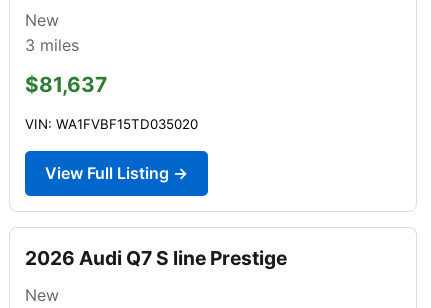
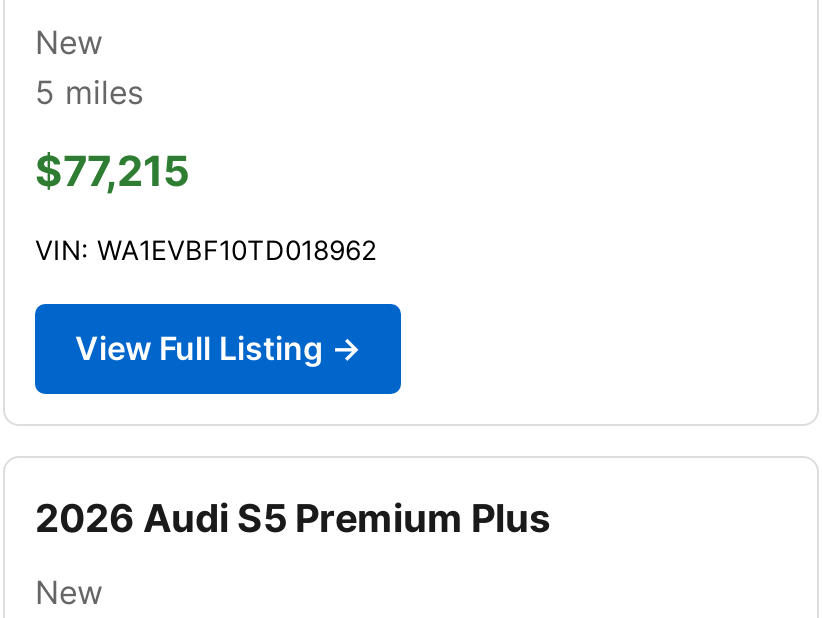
[25,35,79,55] 3 miles -> [35,72,143,112] 5 miles
[25,72,107,97] $81,637 -> [35,146,189,196] $77,215
[25,116,198,132] VIN: WA1FVBF15TD035020 -> [35,234,377,266] VIN: WA1EVBF10TD018962
[25,246,287,270] 2026 Audi Q7 S line Prestige -> [35,494,551,542] 2026 Audi S5 Premium Plus

